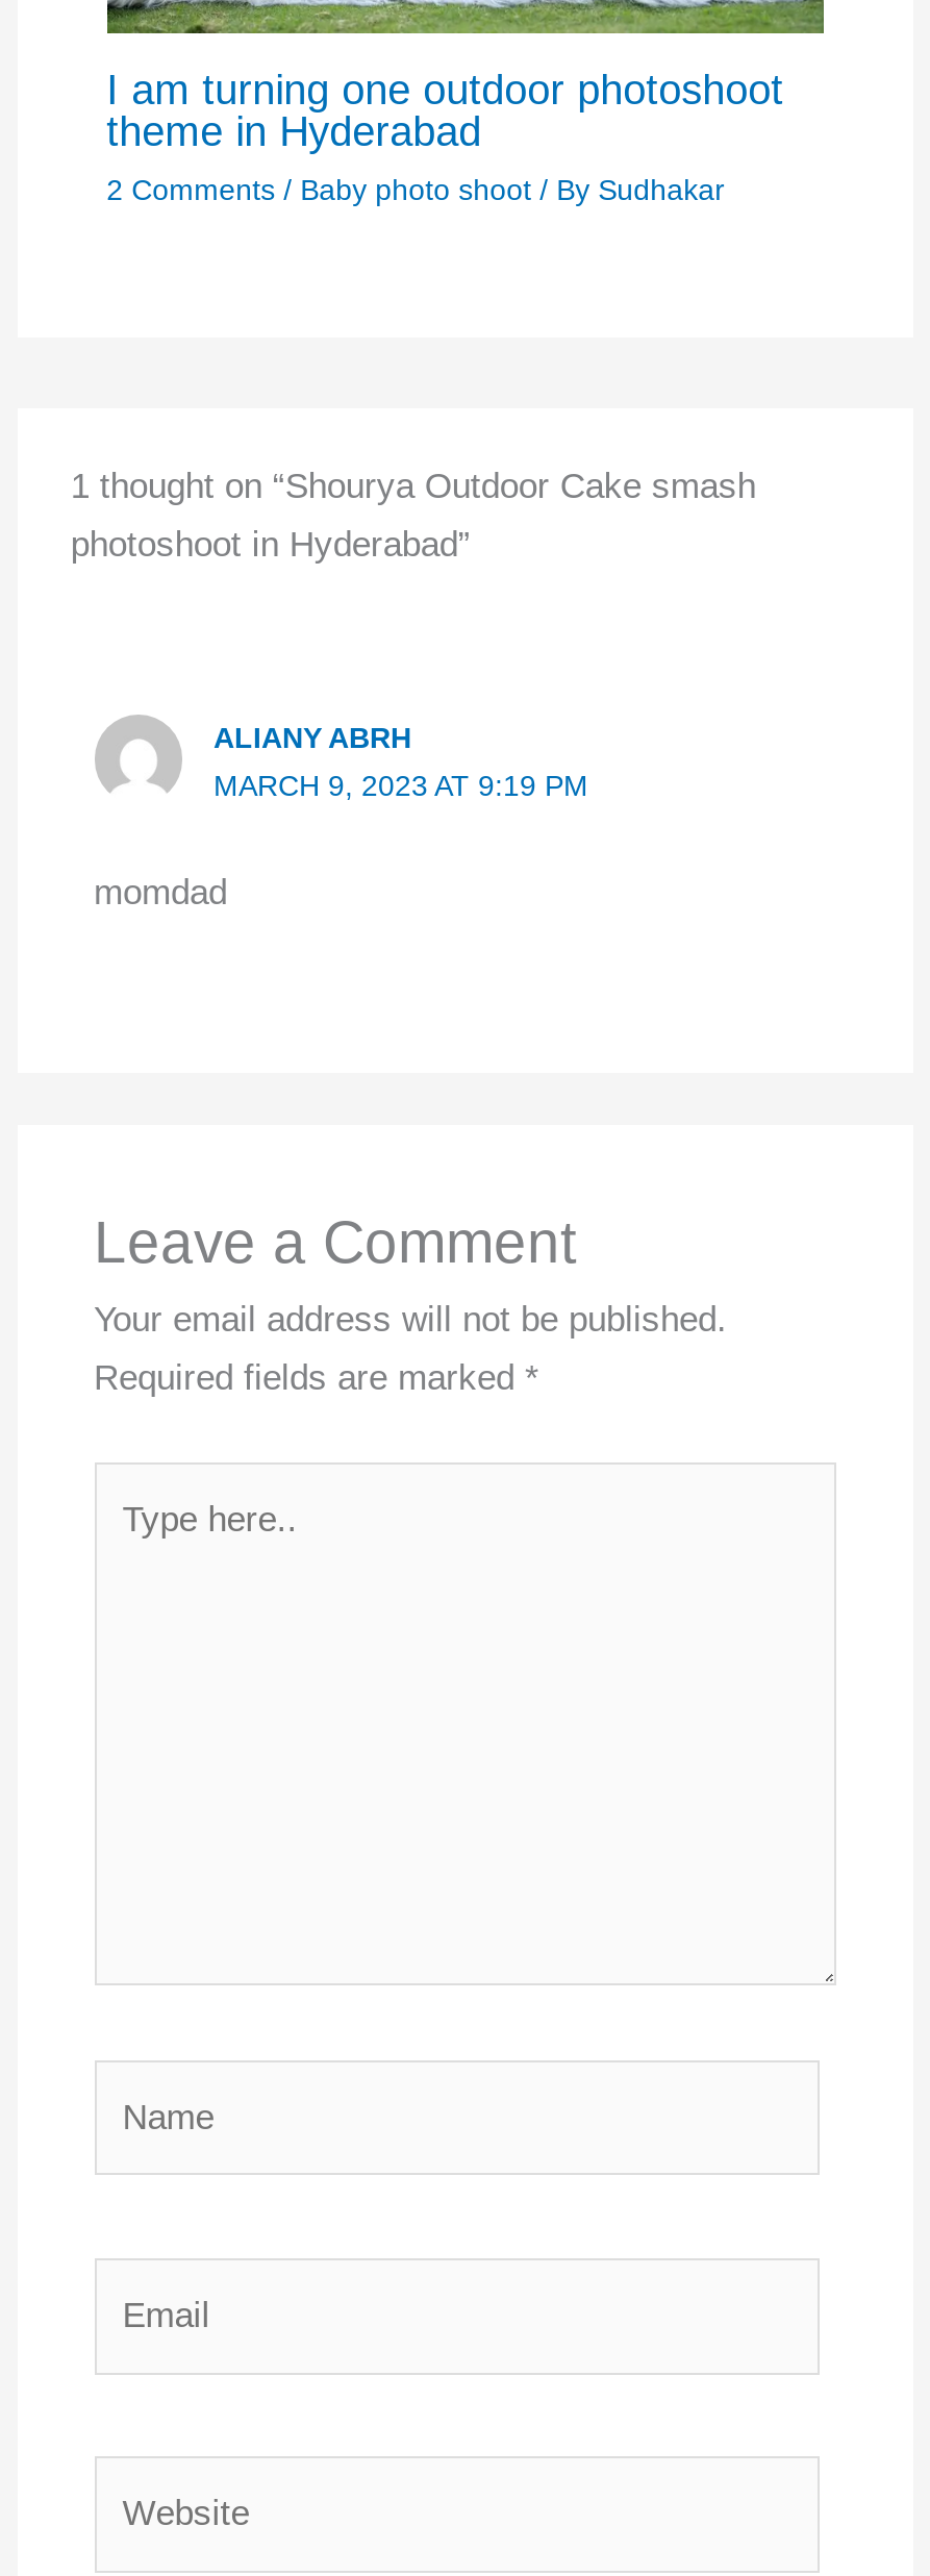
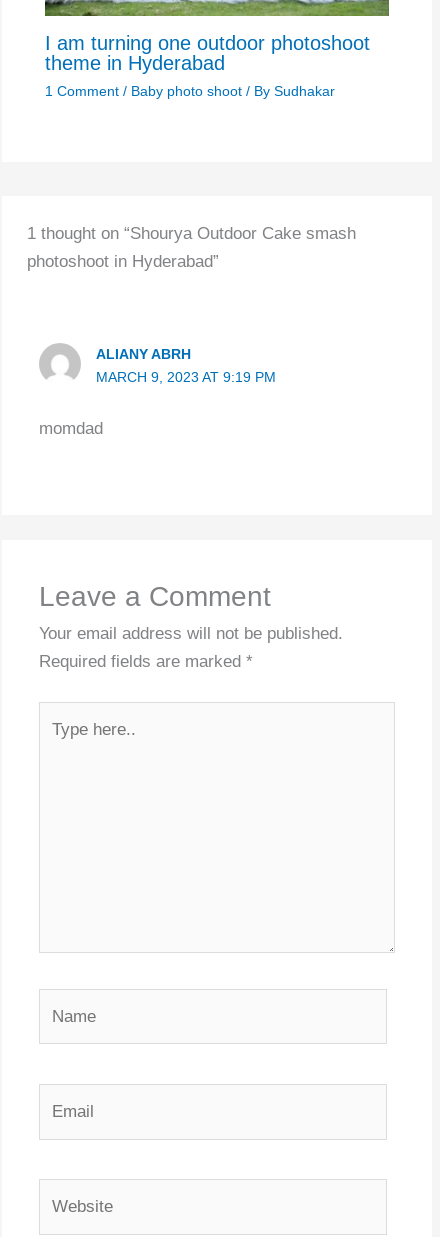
[107,174,725,207] 2 Comments / Baby photo shoot / By Sudhakar -> [45,83,335,99] 1 Comment / Baby photo shoot / By Sudhakar

